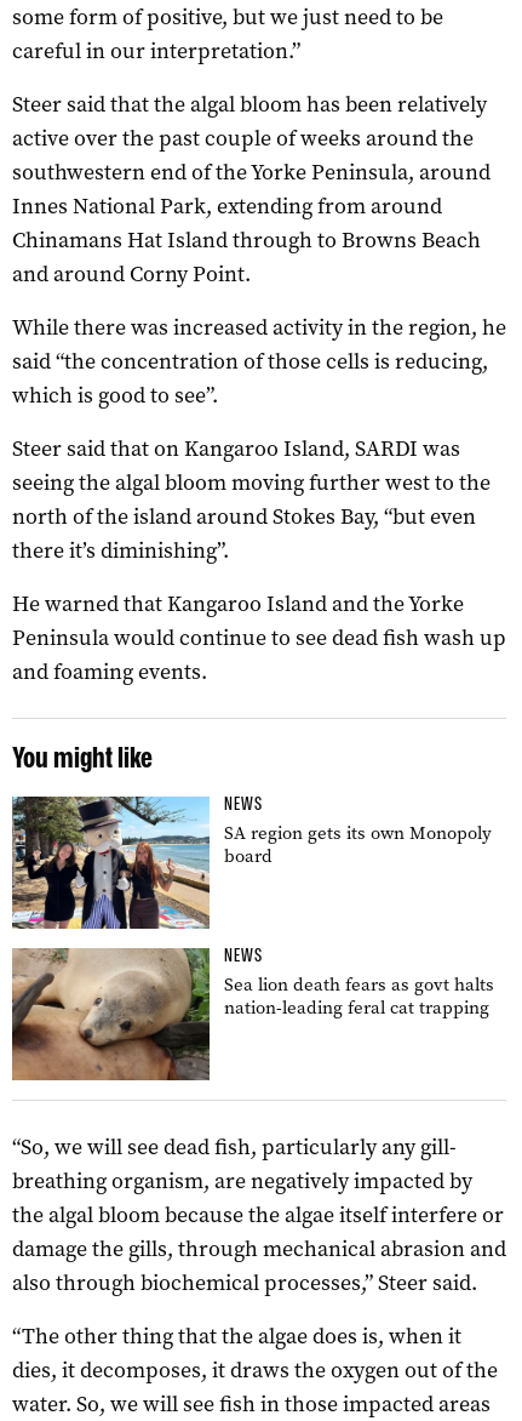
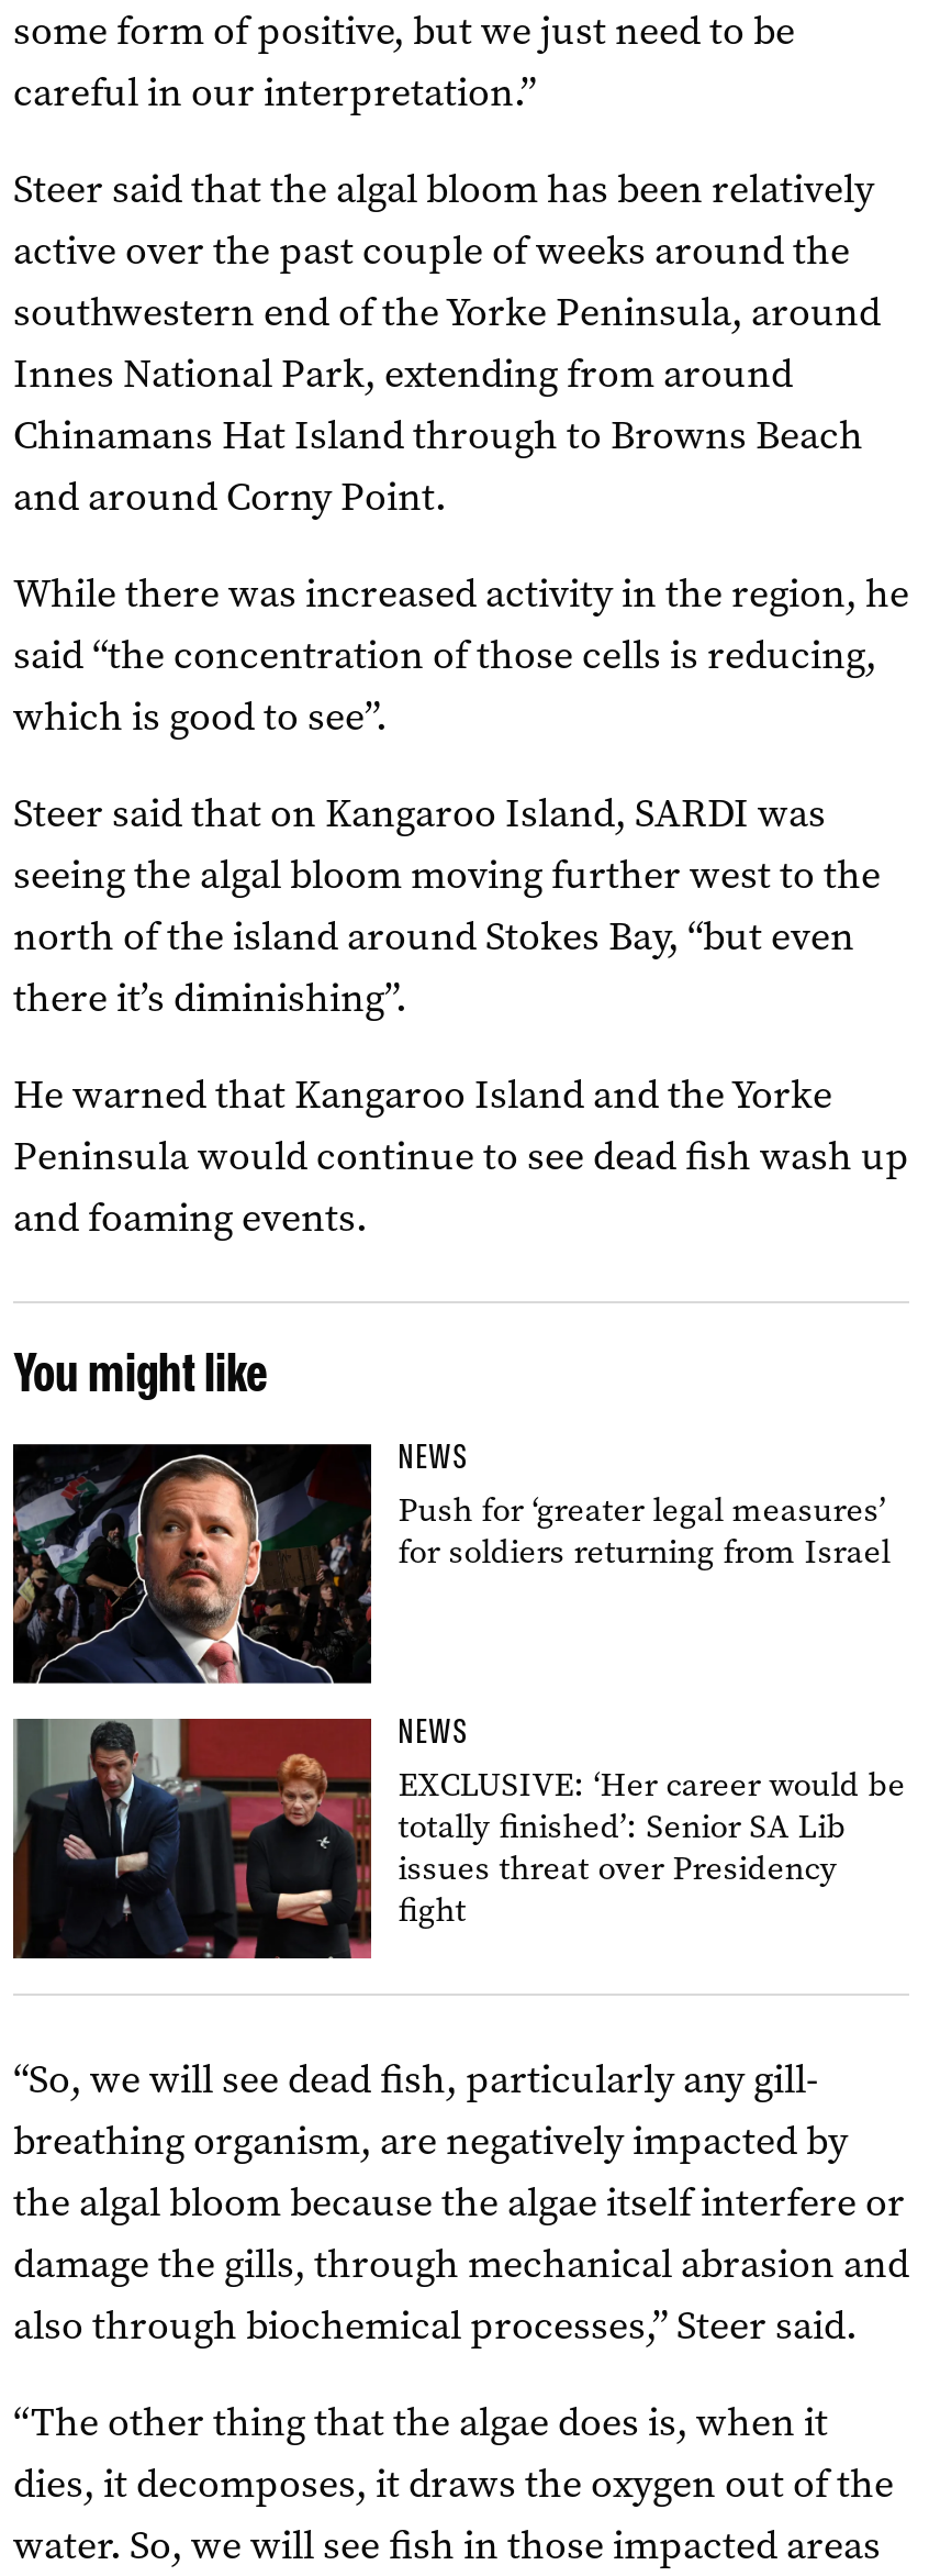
[11,795,492,930] [image] | SA region gets its own Monopoly | board -> [11,1442,890,1686] [image] | Push for ‘greater legal measures’ | for soldiers returning from Israel
[11,947,494,1082] [image] | Sea lion death fears as govt halts | nation-leading feral cat trapping -> [11,1717,905,1961] [image] | EXCLUSIVE: ‘Her career would be | totally finished’: Senior SA Lib | issues threat over Presidency | fight

